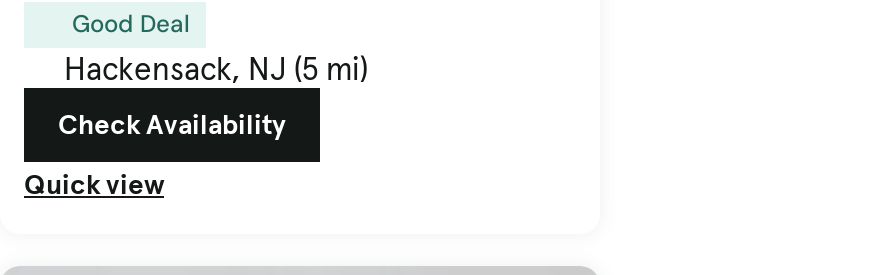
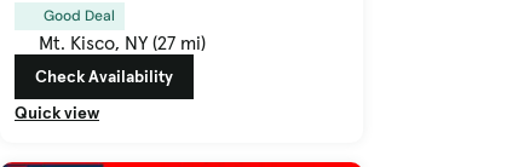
[64,49,368,89] Hackensack, NJ (5 mi) -> [39,30,206,54] Mt. Kisco, NY (27 mi)

